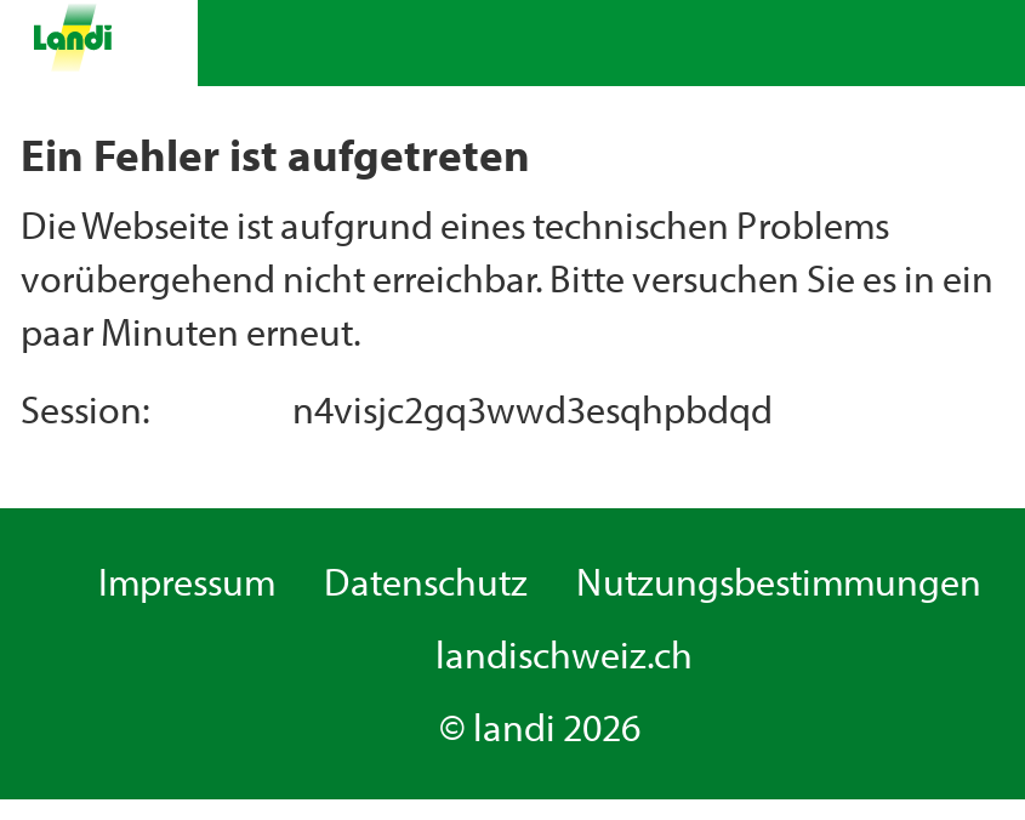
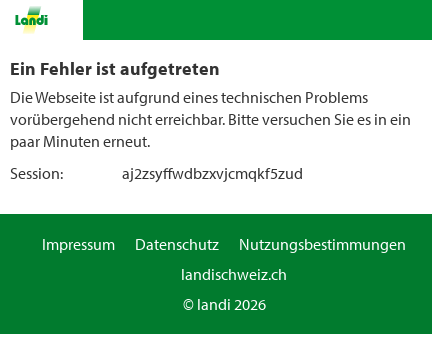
[292,385,773,433] n4visjc2gq3wwd3esqhpbdqd -> [122,163,303,183] aj2zsyffwdbzxvjcmqkf5zud

